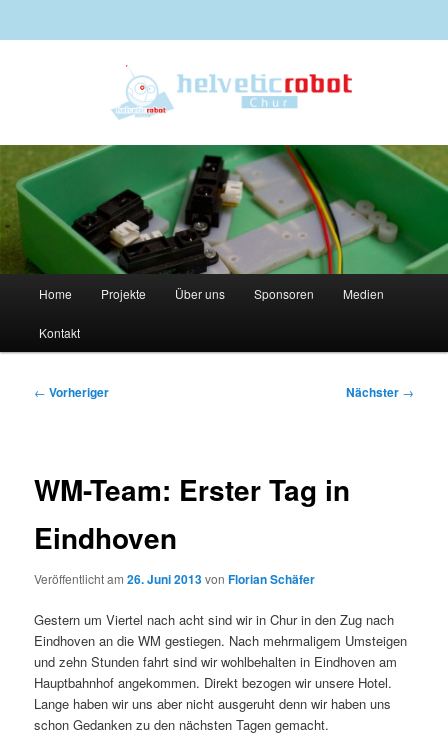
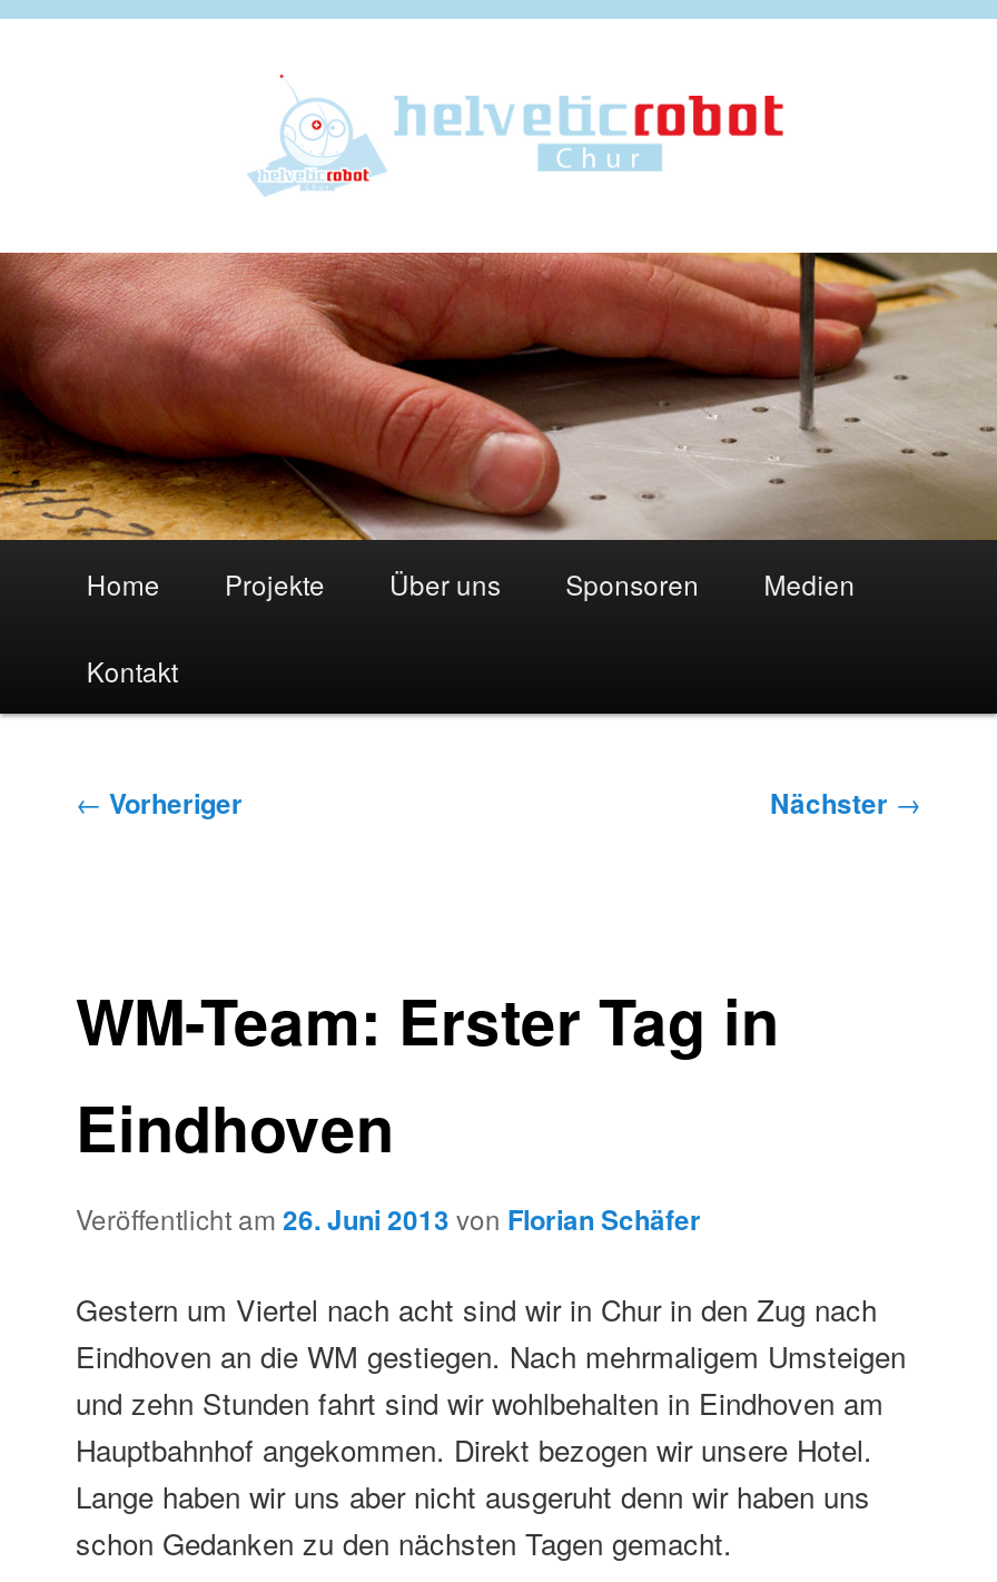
[3,144,445,275] [image] -> [7,250,990,542] [image]

